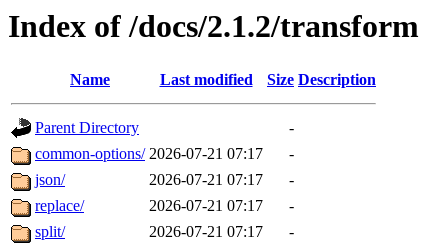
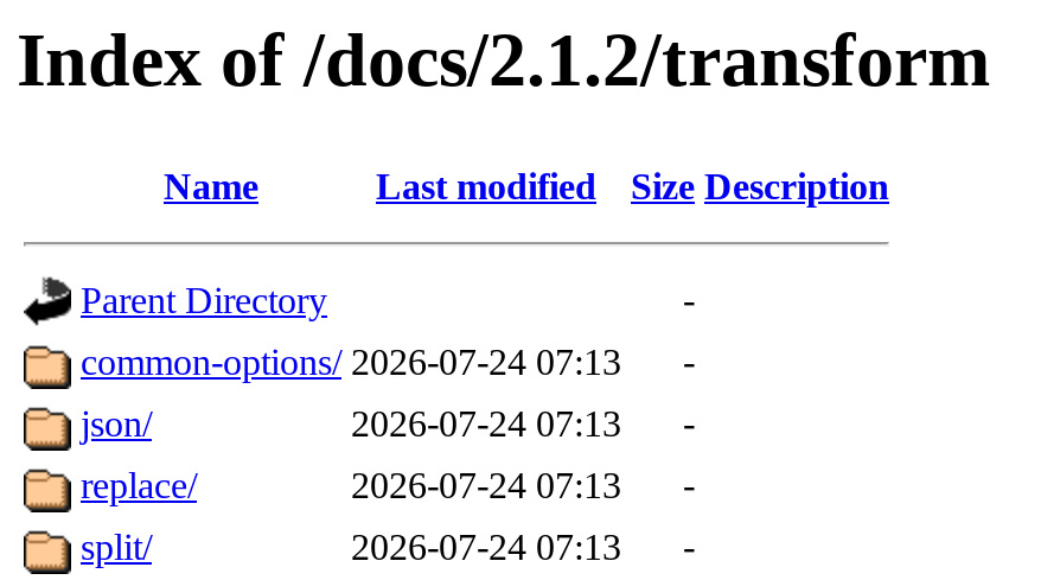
[35,145,263,162] common-options/ 2026-07-21 07:17 -> [81,343,621,383] common-options/ 2026-07-24 07:13
[149,171,263,188] 2026-07-21 07:17 -> [351,404,621,445] 2026-07-24 07:13
[149,197,263,214] 2026-07-21 07:17 -> [351,466,621,506] 2026-07-24 07:13
[149,223,263,240] 2026-07-21 07:17 -> [351,528,621,568] 2026-07-24 07:13

